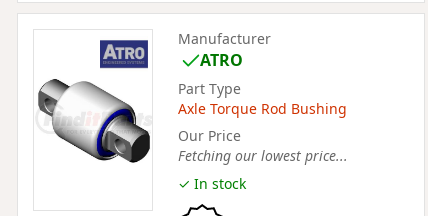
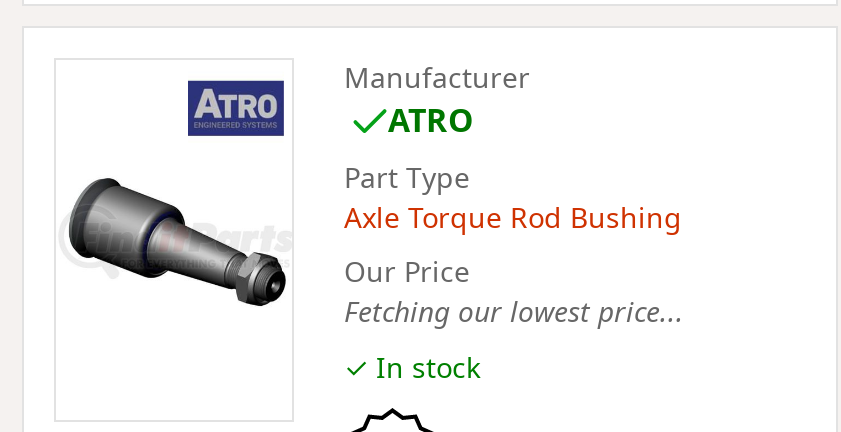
[37,78,151,164] [image] -> [64,158,288,326] [image]

